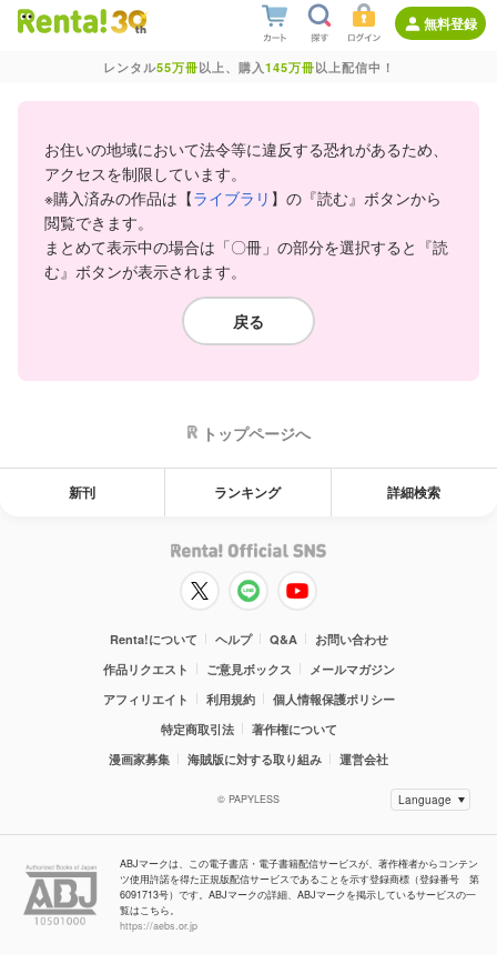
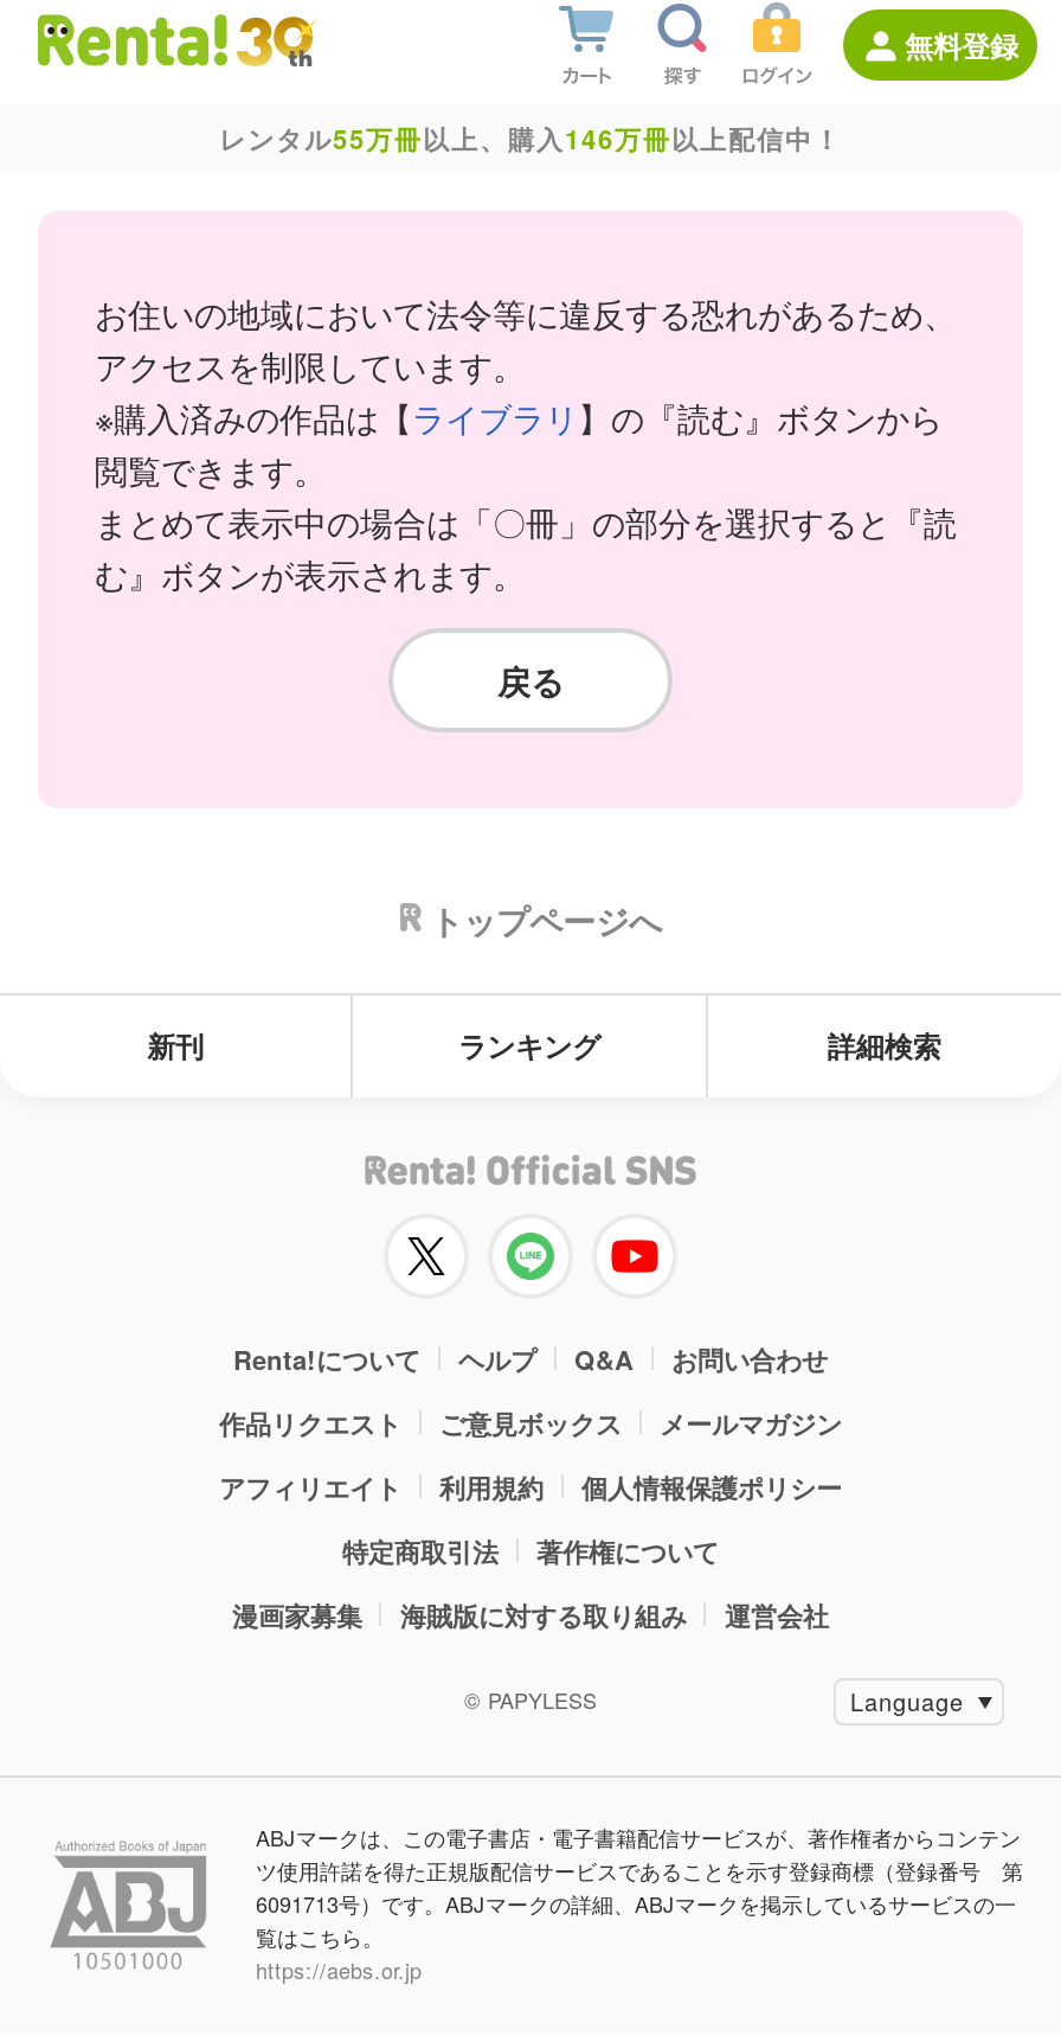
[103,59,394,76] レンタル55万冊以上、購入145万冊以上配信中！ -> [219,121,842,156] レンタル55万冊以上、購入146万冊以上配信中！

